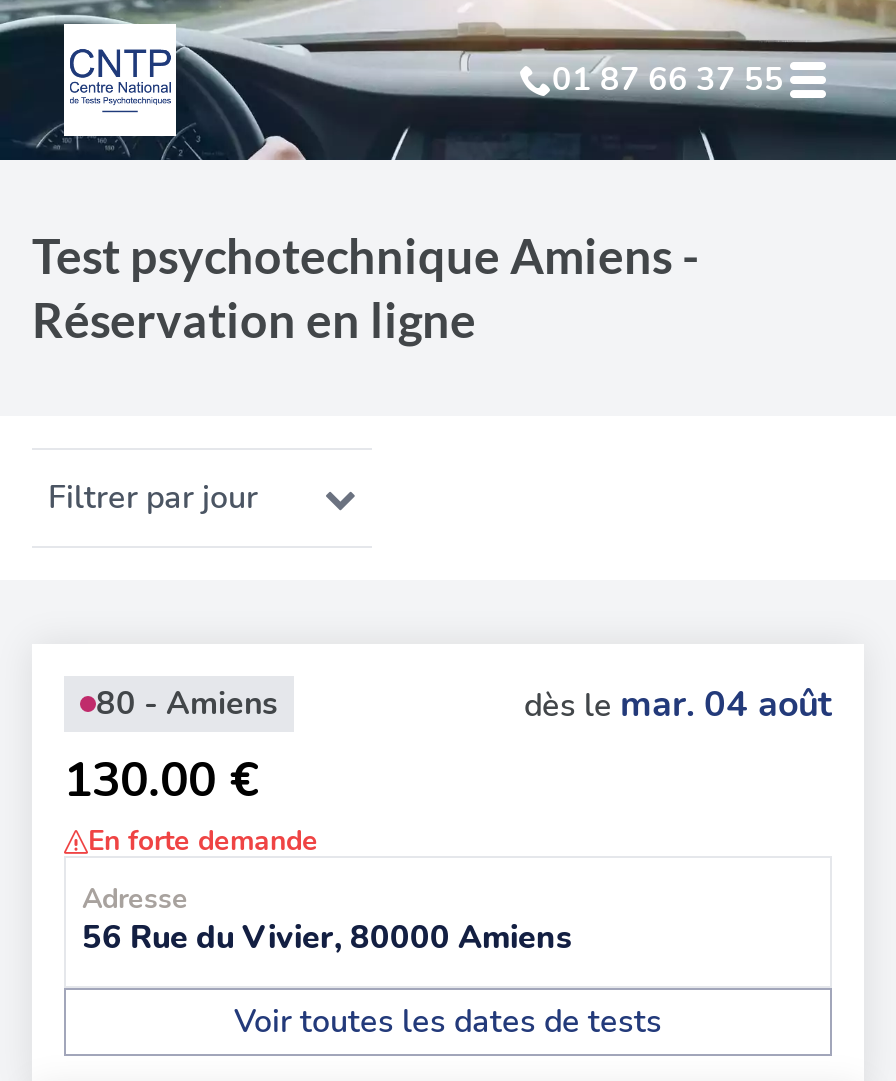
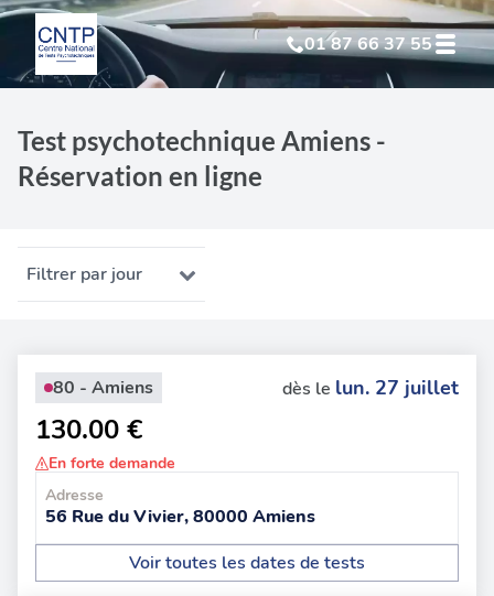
[524,680,832,728] dès le mar. 04 août -> [282,375,459,401] dès le lun. 27 juillet

